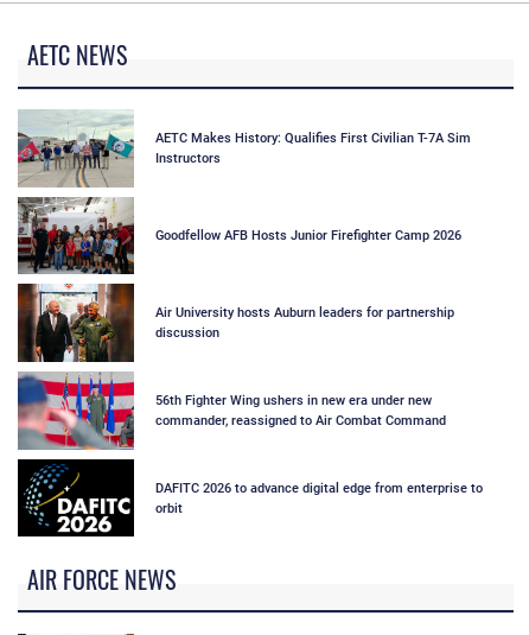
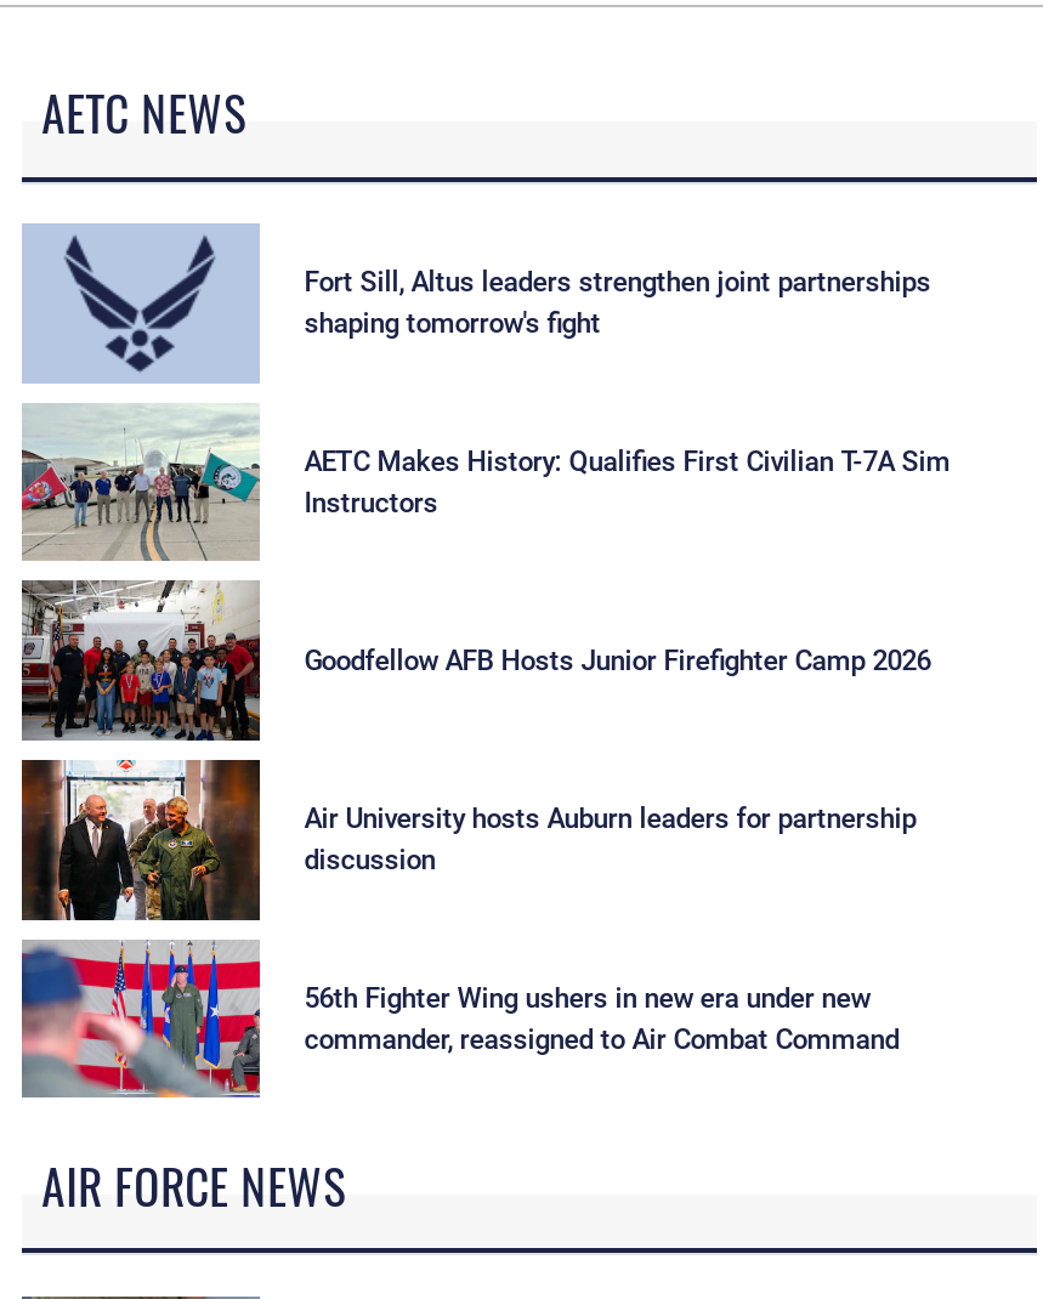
none -> [22,226,931,384] [image] | Fort Sill, Altus leaders strengthen joint partnerships | shaping tomorrow's fight
moved [15,109,471,451] -> [17,403,950,1102]: [image] | AETC Makes History: Qualifies First Civilian T-7A Sim | Instructors | Goodfellow AFB Hosts Junior Firefighter Camp 2026 | Air University hosts Auburn leaders for partnership | discussion | 56th Fighter Wing ushers in new era under new | commander, reassigned to Air Combat Command
[17,458,483,538] [image] | DAFITC 2026 to advance digital edge from enterprise to | orbit -> none

